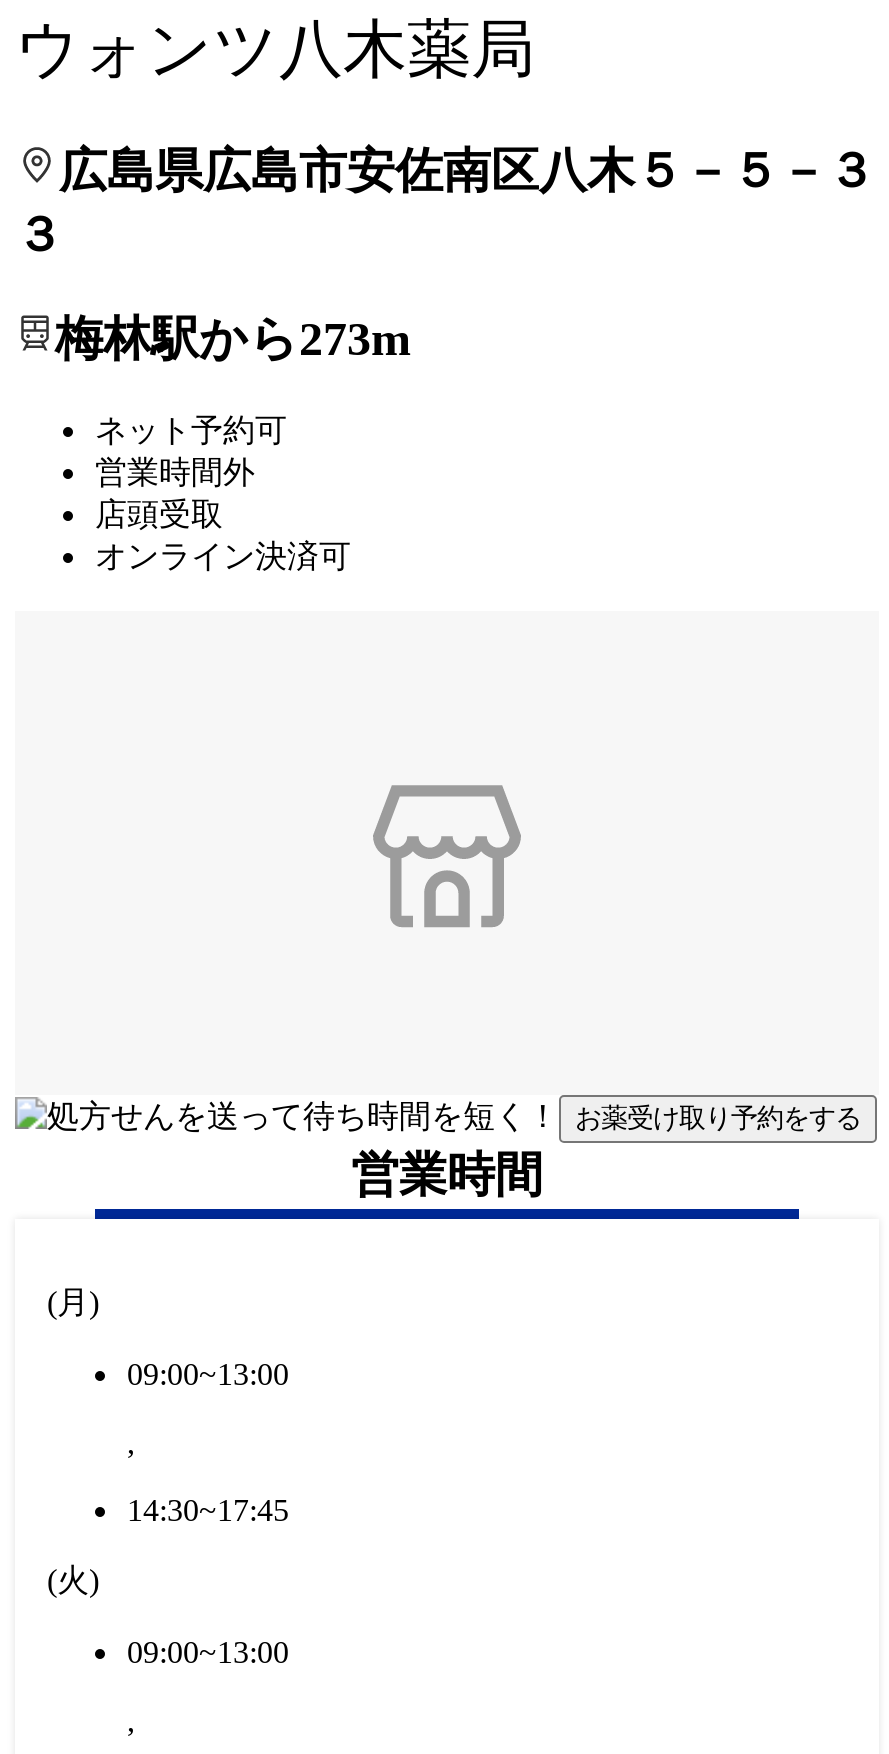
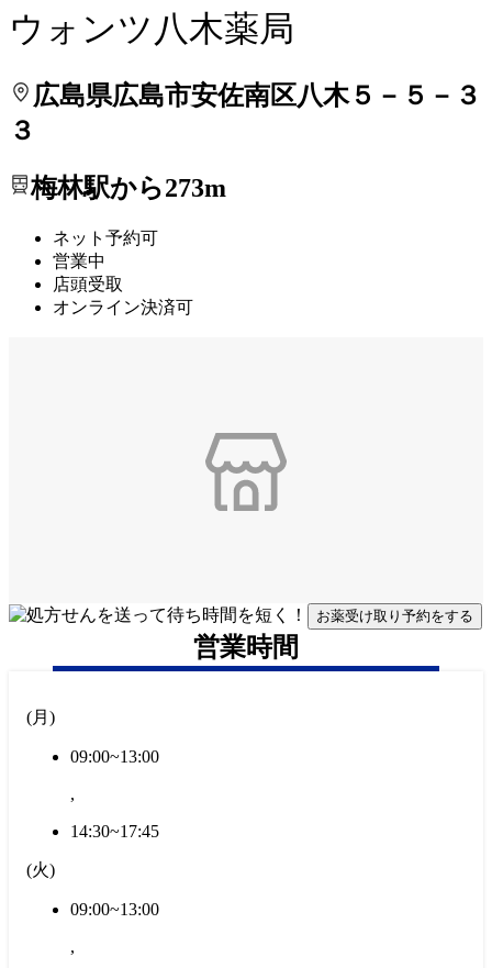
[95,454,255,488] 営業時間外 -> [53,251,105,270] 営業中

